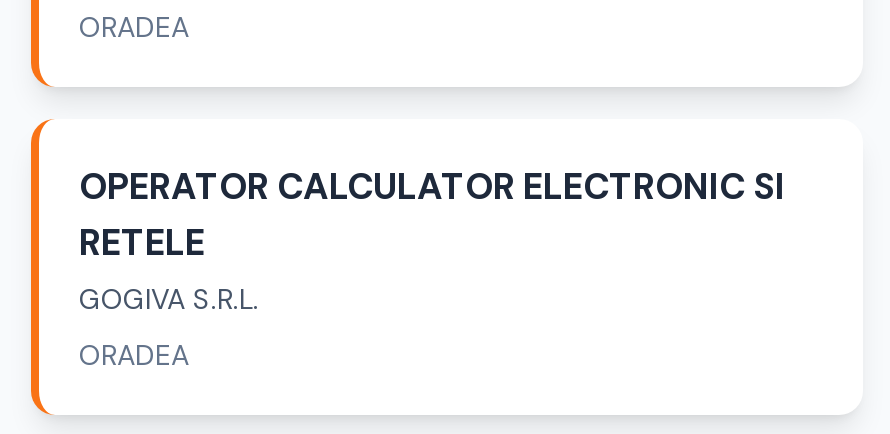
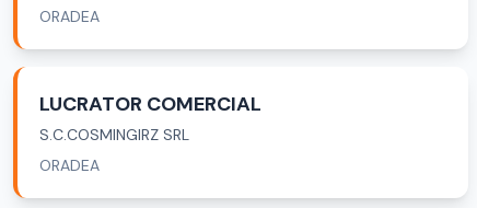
[79,164,785,318] OPERATOR CALCULATOR ELECTRONIC SI | RETELE | GOGIVA S.R.L. -> [39,91,261,145] LUCRATOR COMERCIAL | S.C.COSMINGIRZ SRL

